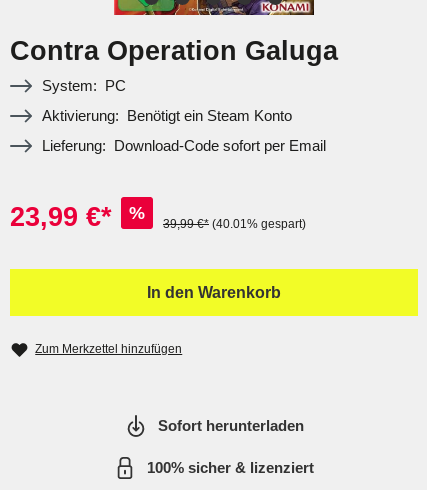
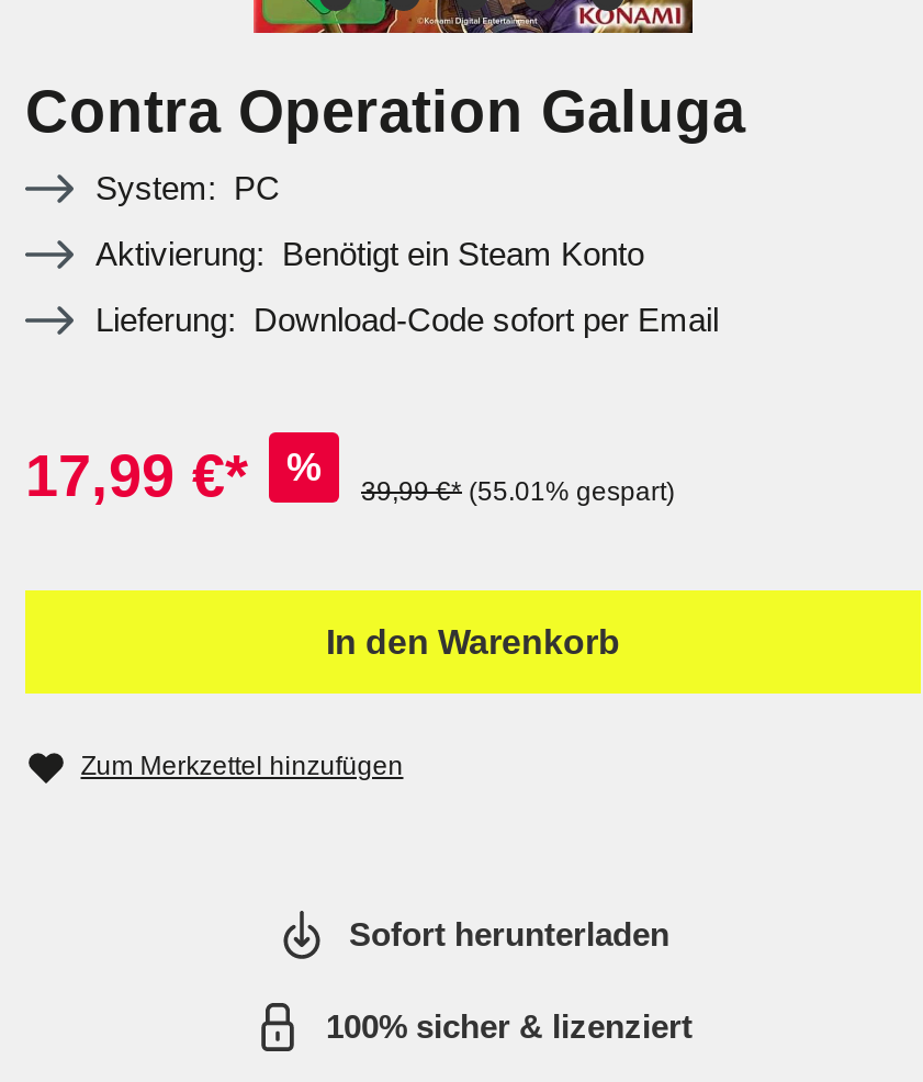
[10,202,112,232] 23,99 €* -> [25,443,249,509] 17,99 €*
[163,217,306,231] 39,99 €* (40.01% gespart) -> [361,476,675,507] 39,99 €* (55.01% gespart)

